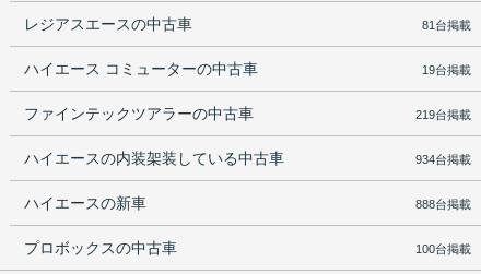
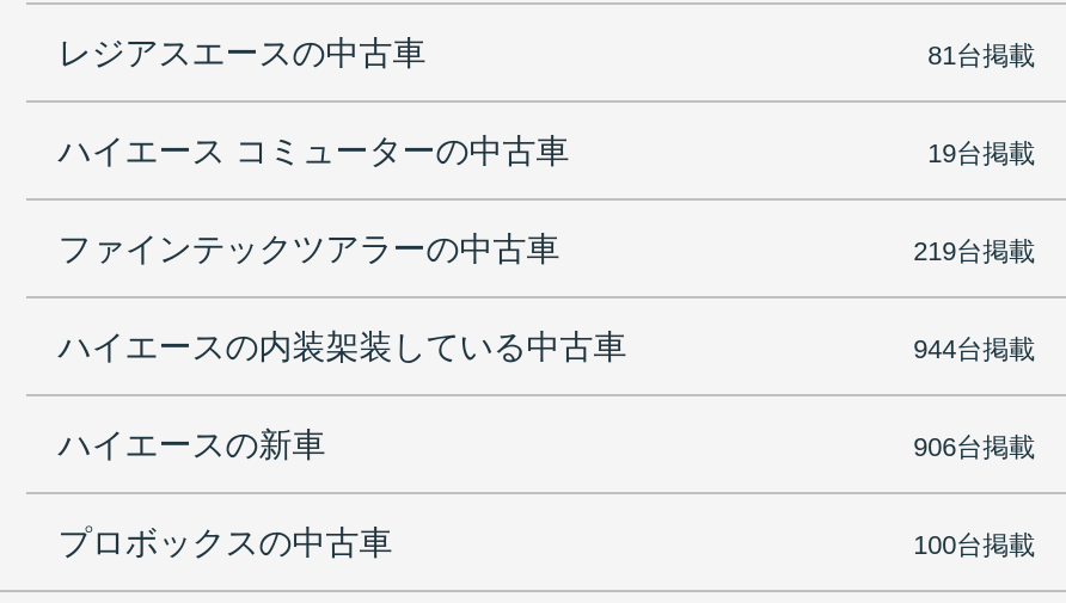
[416,153,471,166] 934台掲載 -> [913,335,1035,363] 944台掲載
[416,198,471,211] 888台掲載 -> [913,433,1035,461] 906台掲載

